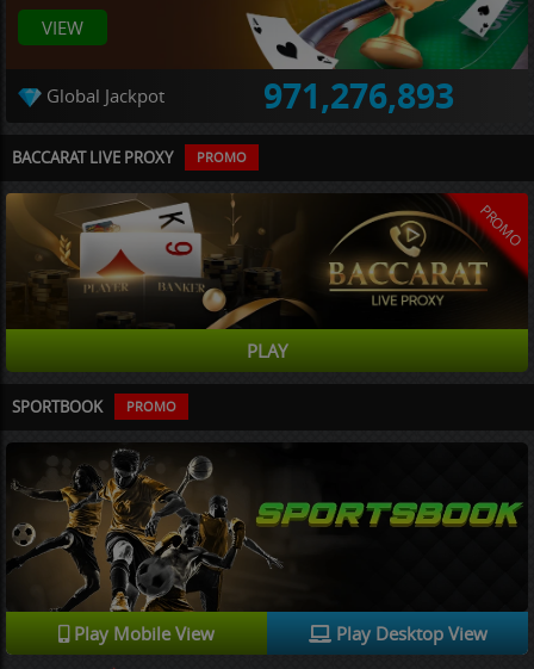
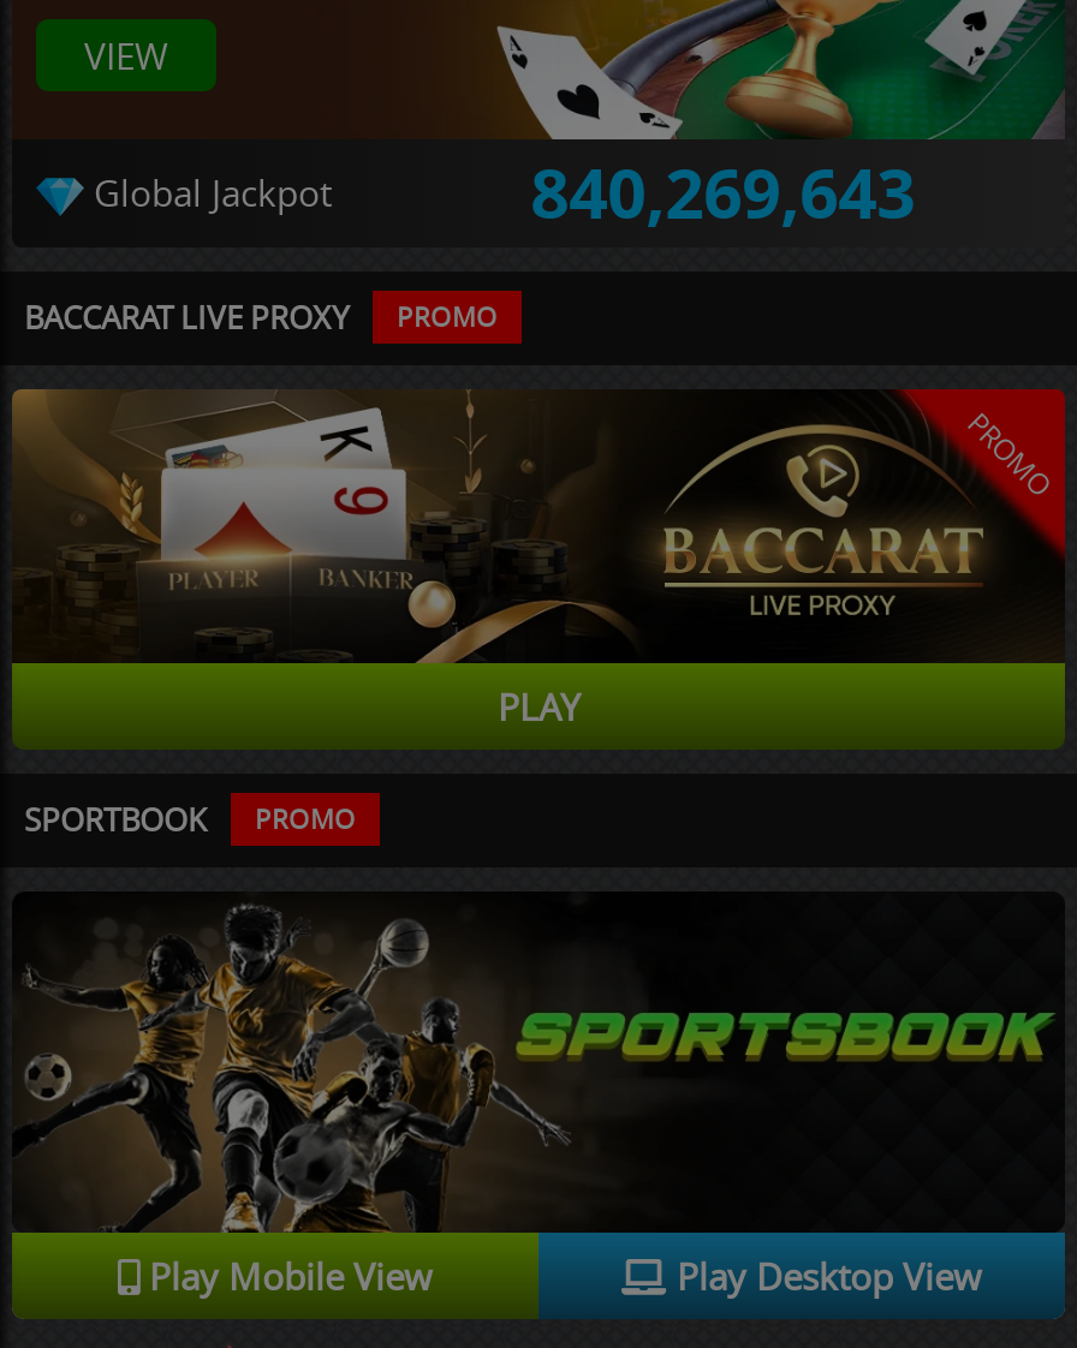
[263,71,454,119] 971,276,893 -> [530,143,915,239] 840,269,643

